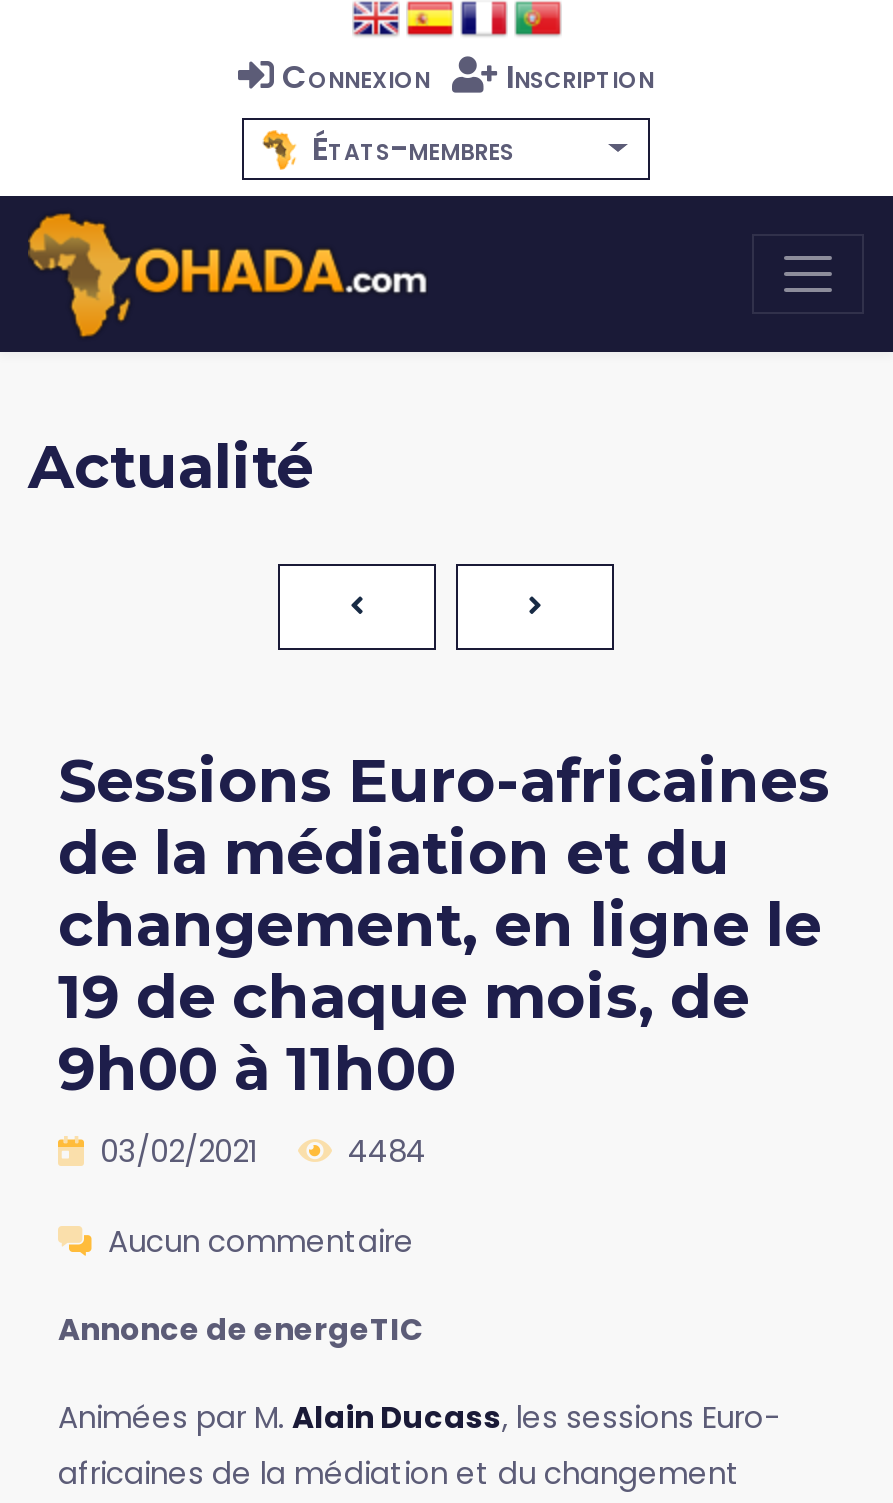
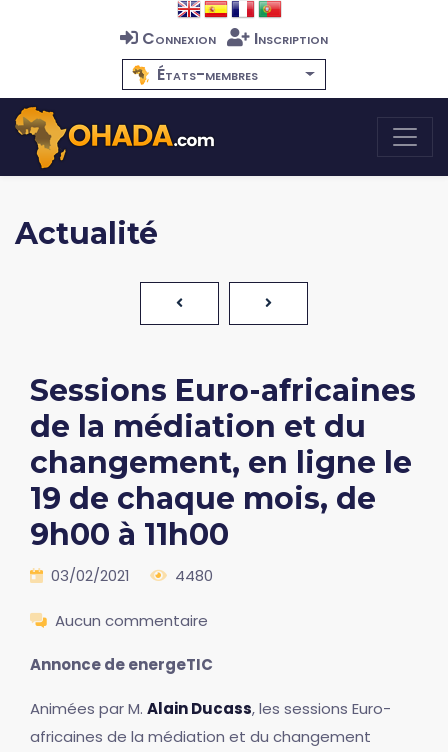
[348,1130,426,1172] 4484 -> [175,565,213,586] 4480

